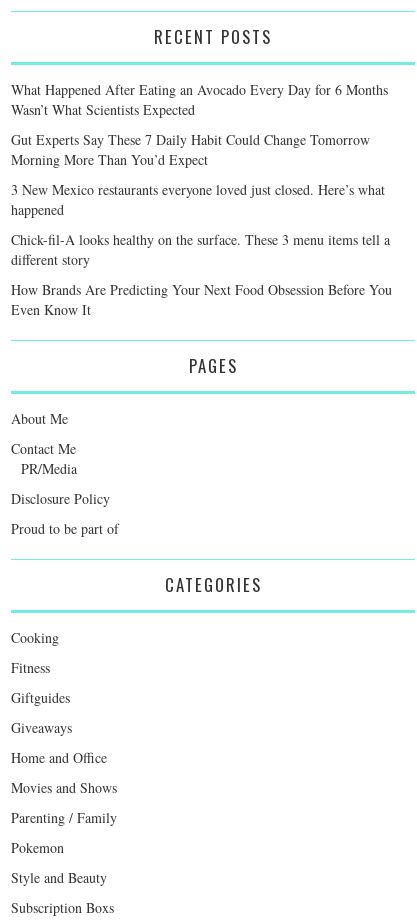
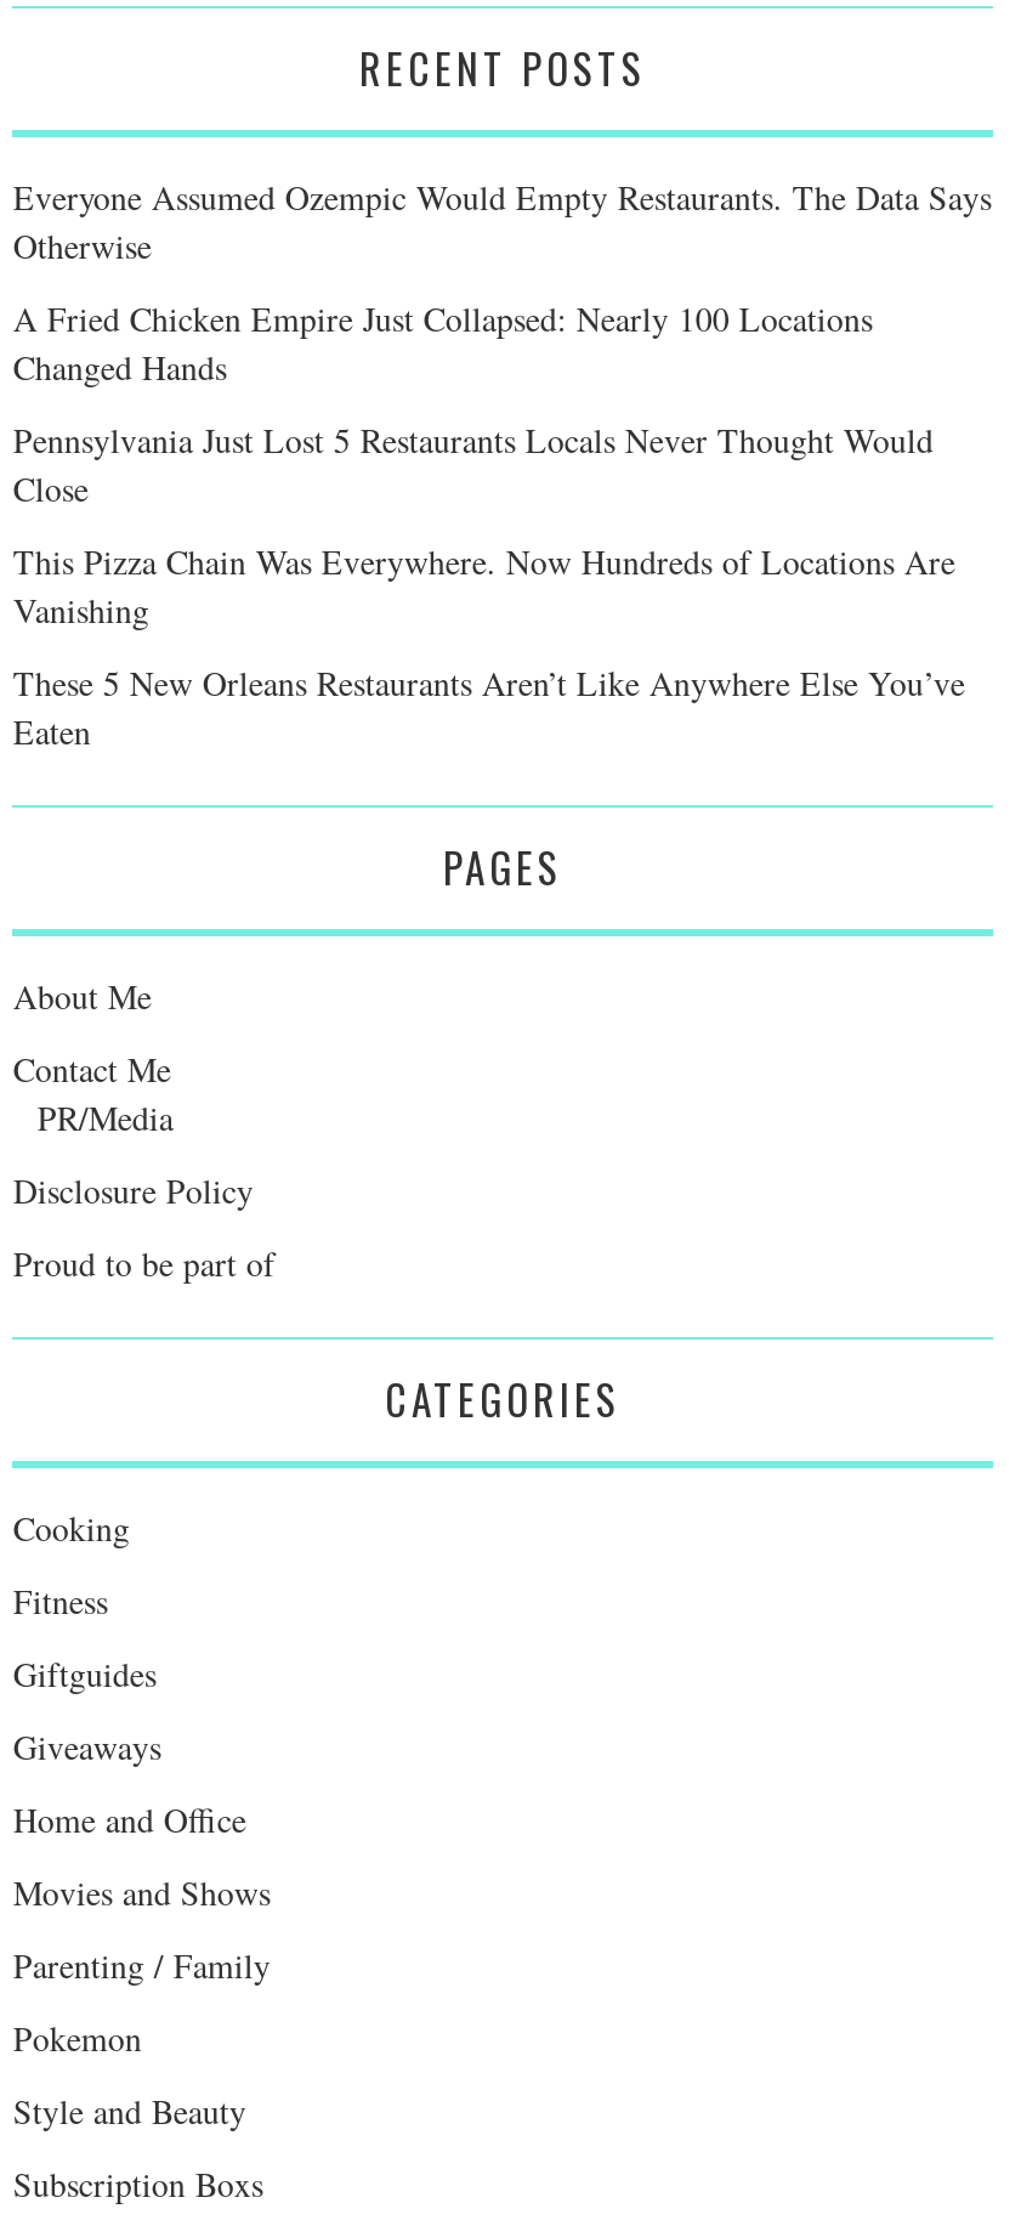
[11,80,388,119] What Happened After Eating an Avocado Every Day for 6 Months | Wasn’t What Scientists Expected -> [13,174,992,269] Everyone Assumed Ozempic Would Empty Restaurants. The Data Says | Otherwise
[11,130,370,169] Gut Experts Say These 7 Daily Habit Could Change Tomorrow | Morning More Than You’d Expect -> [13,295,873,390] A Fried Chicken Empire Just Collapsed: Nearly 100 Locations | Changed Hands
[11,180,385,219] 3 New Mexico restaurants everyone loved just closed. Here’s what | happened -> [13,417,933,512] Pennsylvania Just Lost 5 Restaurants Locals Never Thought Would | Close
[11,230,390,269] Chick-fil-A looks healthy on the surface. These 3 menu items tell a | different story -> [13,538,955,633] This Pizza Chain Was Everywhere. Now Hundreds of Locations Are | Vanishing
[11,280,392,319] How Brands Are Predicting Your Next Food Obsession Before You | Even Know It -> [13,660,965,754] These 5 New Orleans Restaurants Aren’t Like Anywhere Else You’ve | Eaten

